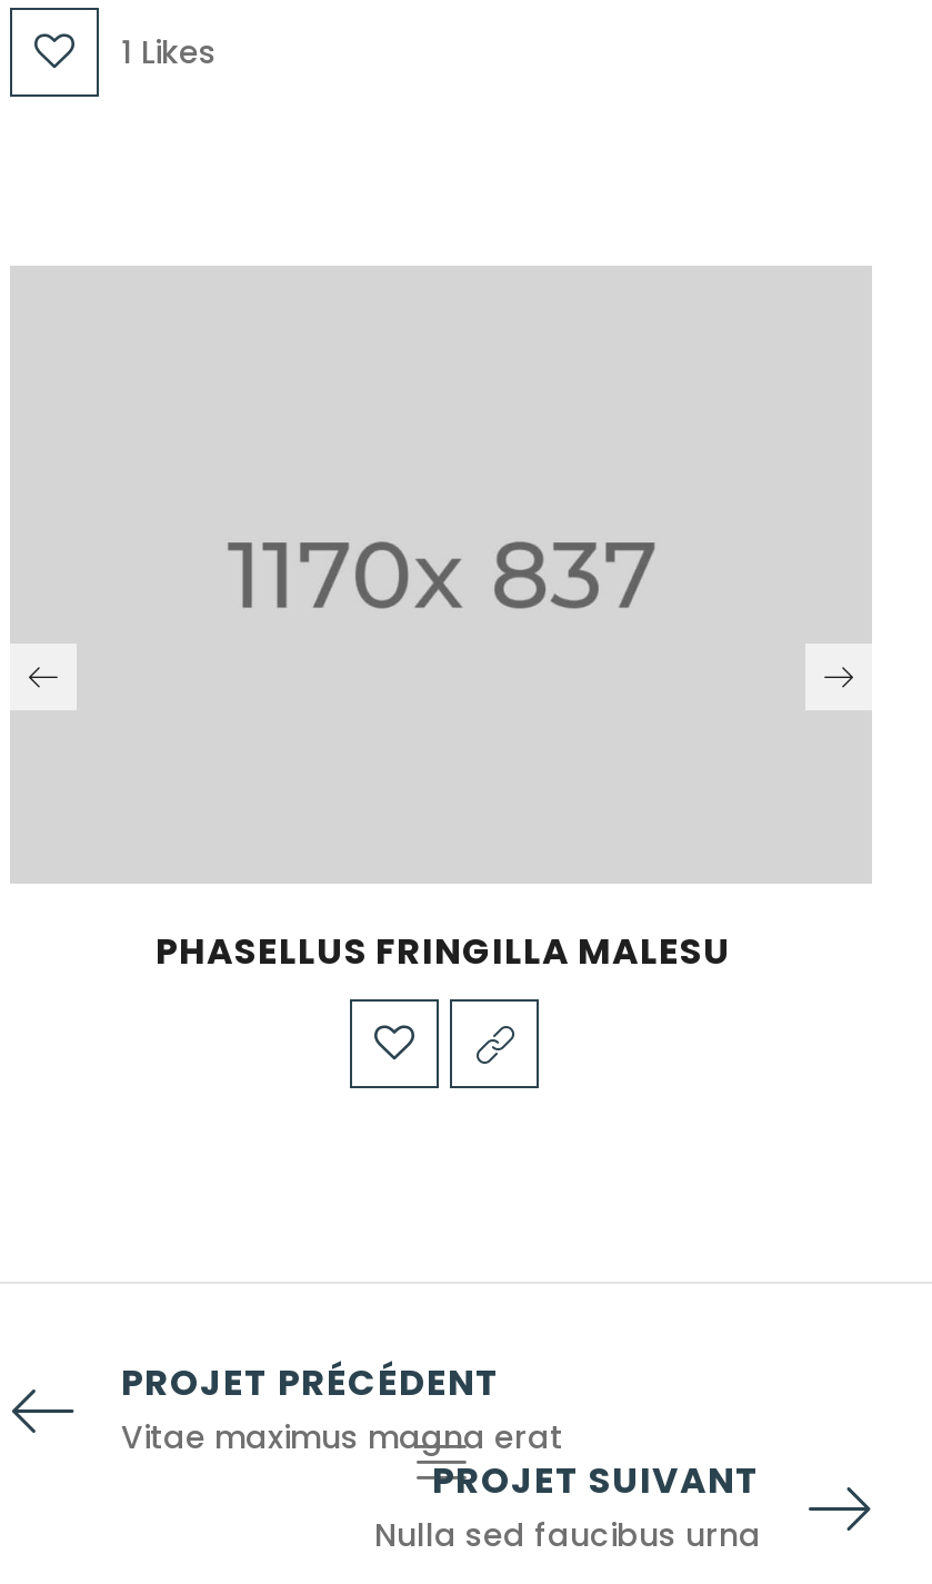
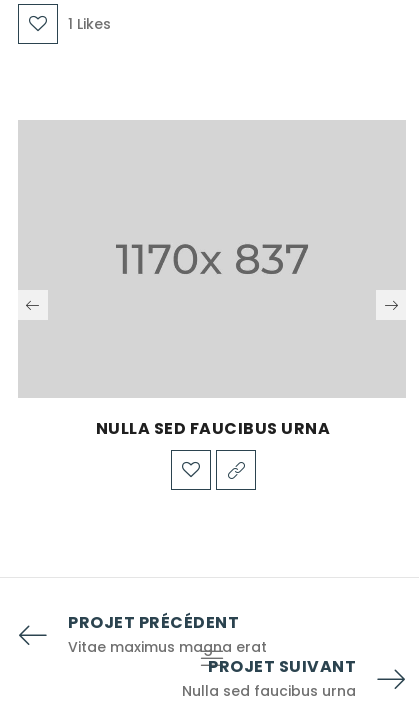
[156,925,731,976] PHASELLUS FRINGILLA MALESU -> [96,417,330,440] NULLA SED FAUCIBUS URNA

